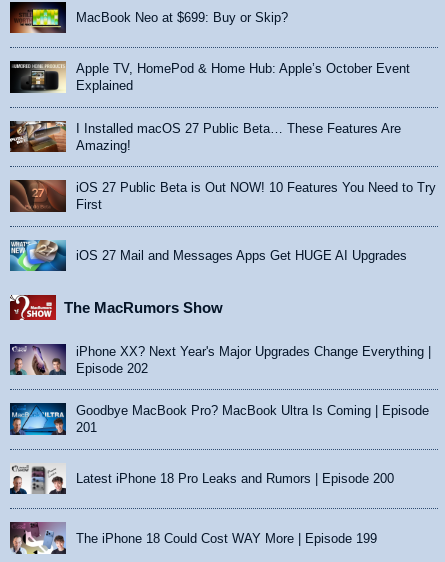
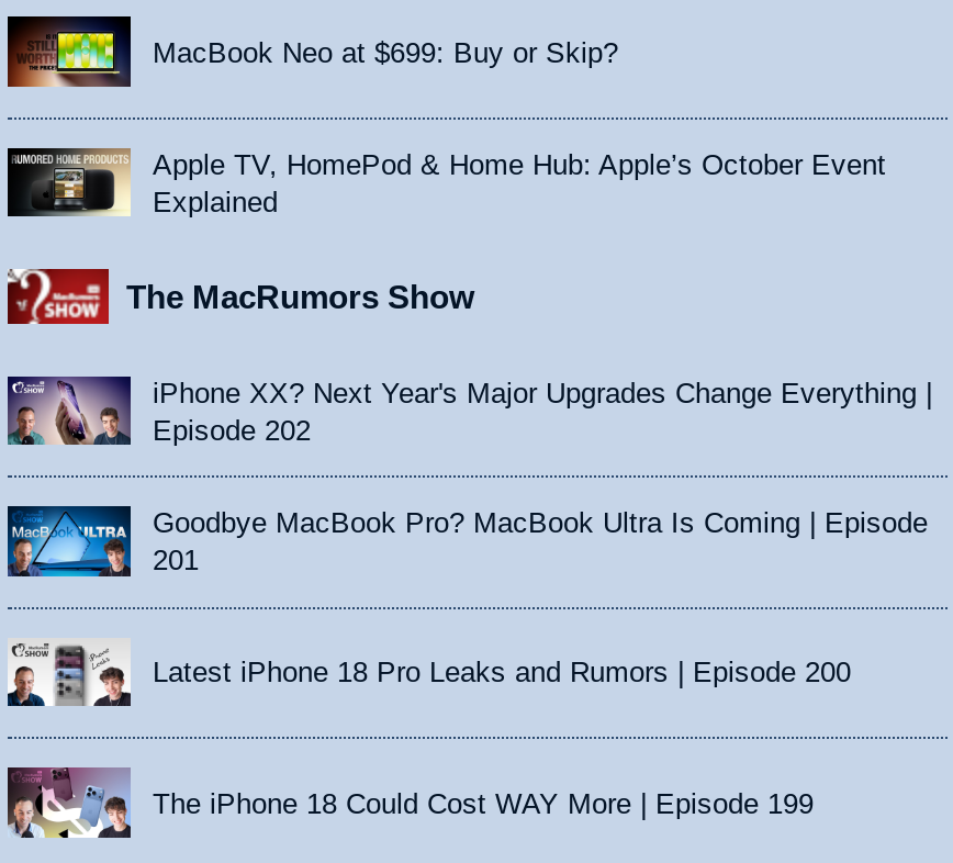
[9,120,436,263] [image] | I Installed macOS 27 Public Beta… These Features Are | Amazing! | iOS 27 Public Beta is Out NOW! 10 Features You Need to Try | First | iOS 27 Mail and Messages Apps Get HUGE AI Upgrades -> none
[10,180,62,213] [image] -> none
[9,239,66,272] [image] -> none

